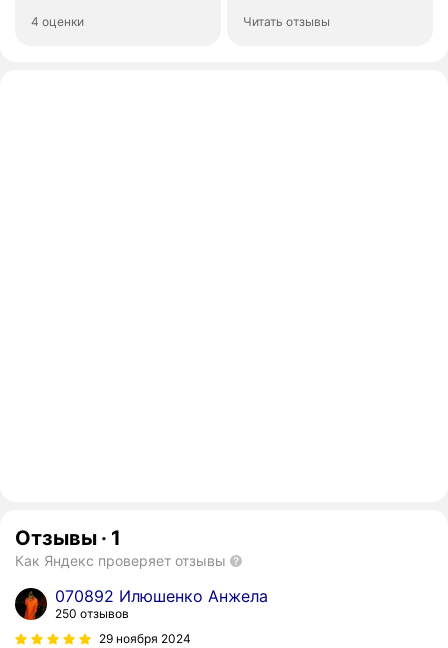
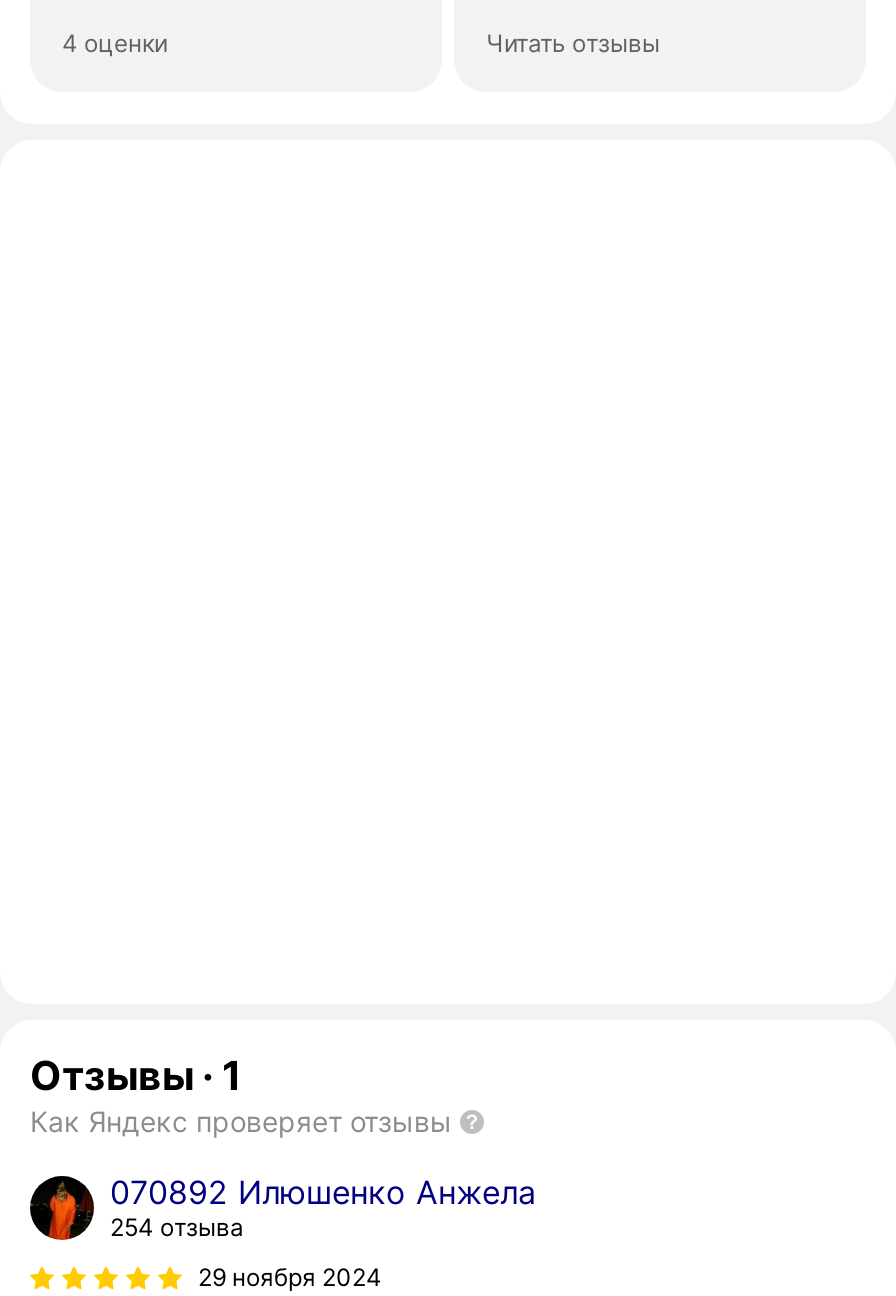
[55,606,129,621] 250 отзывов -> [110,1212,244,1242] 254 отзыва

